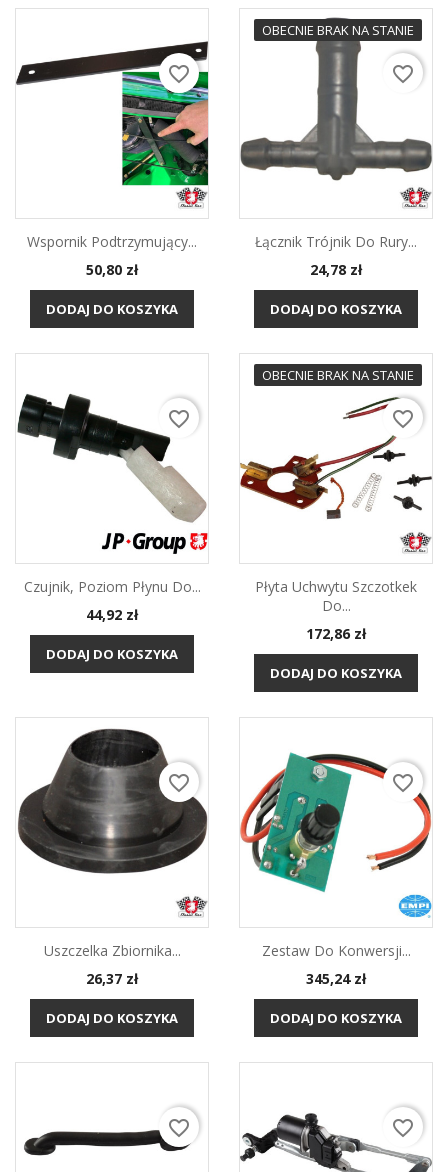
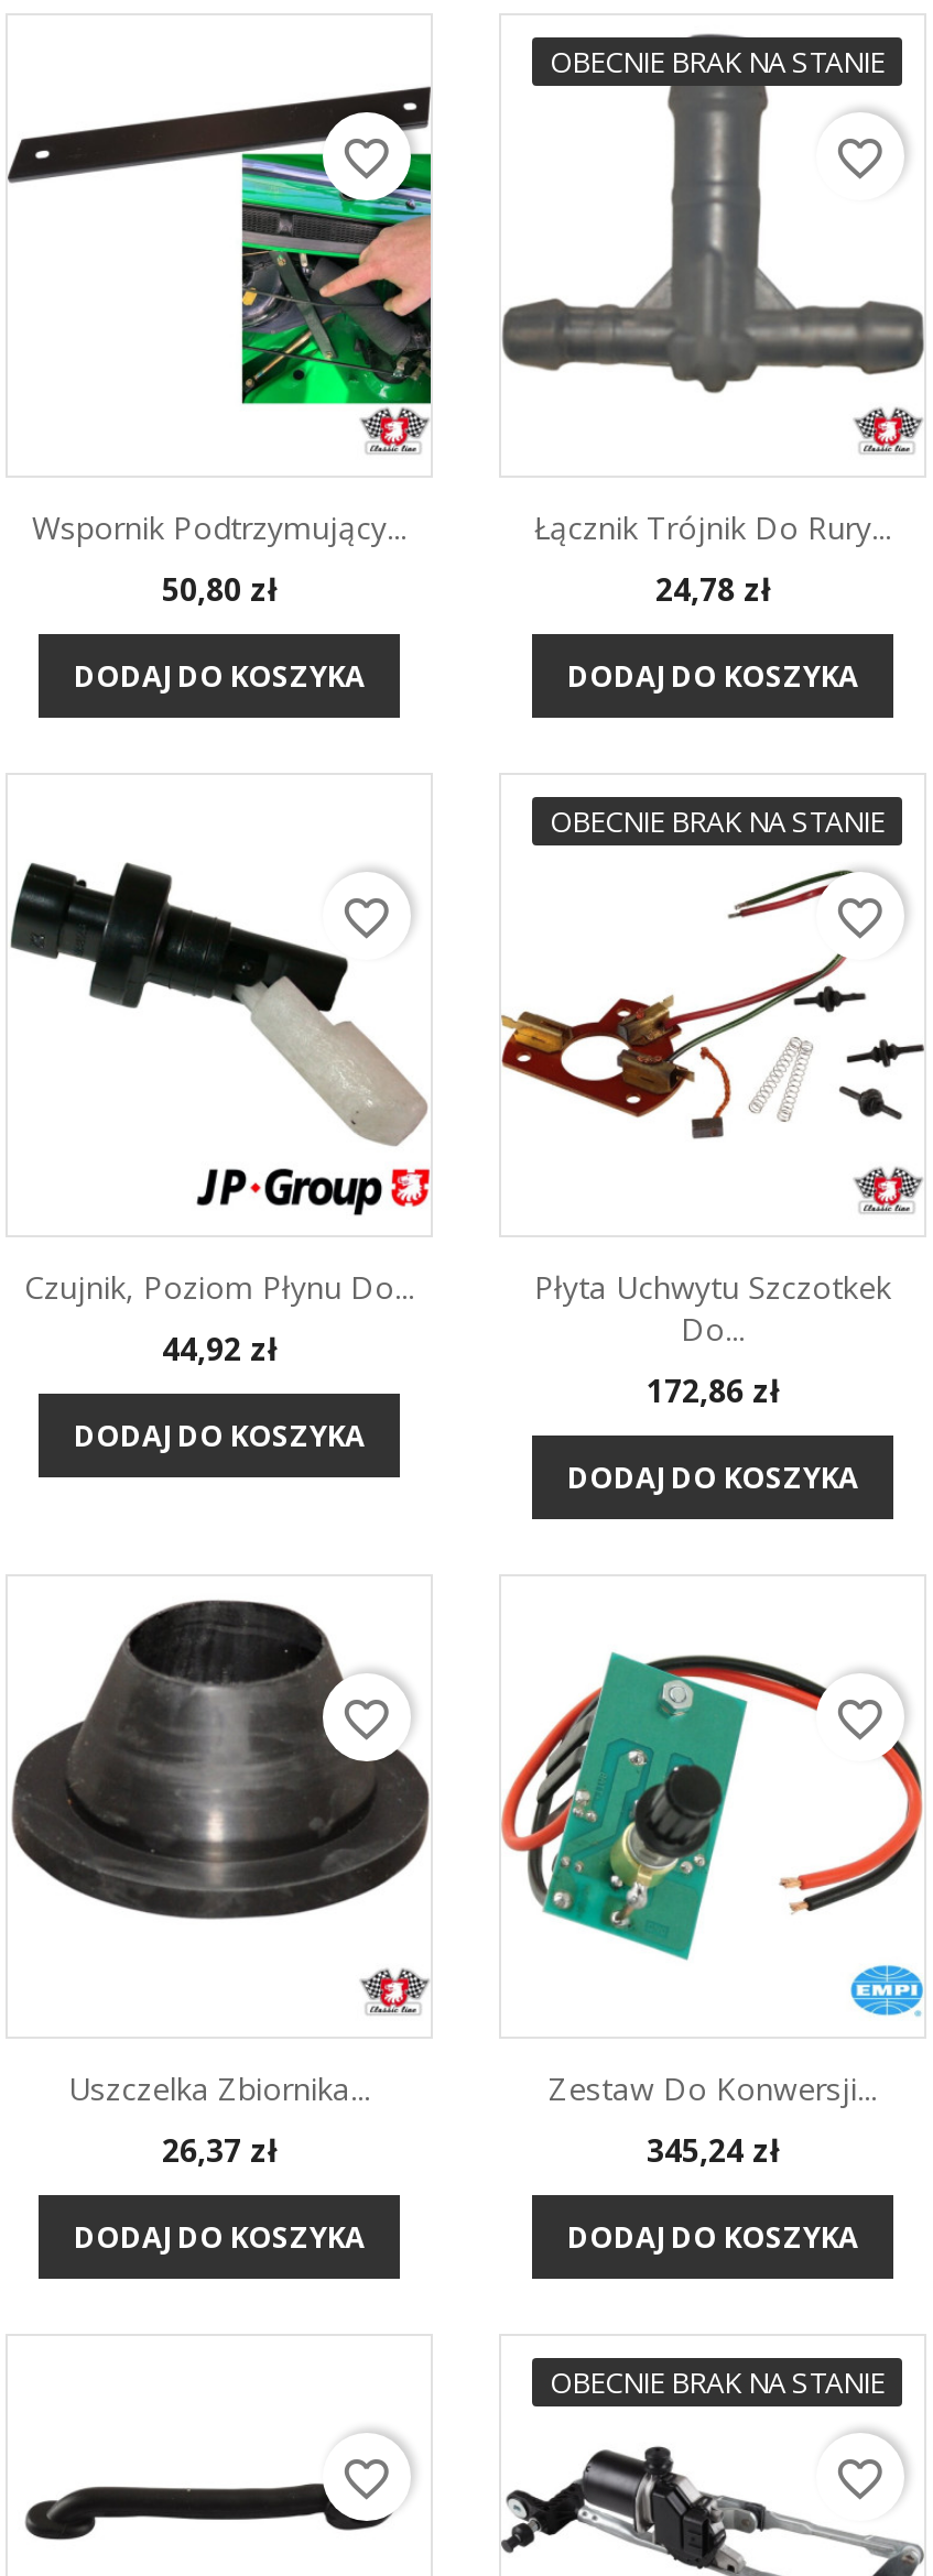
none -> [550,2362,885,2402] OBECNIE BRAK NA STANIE

